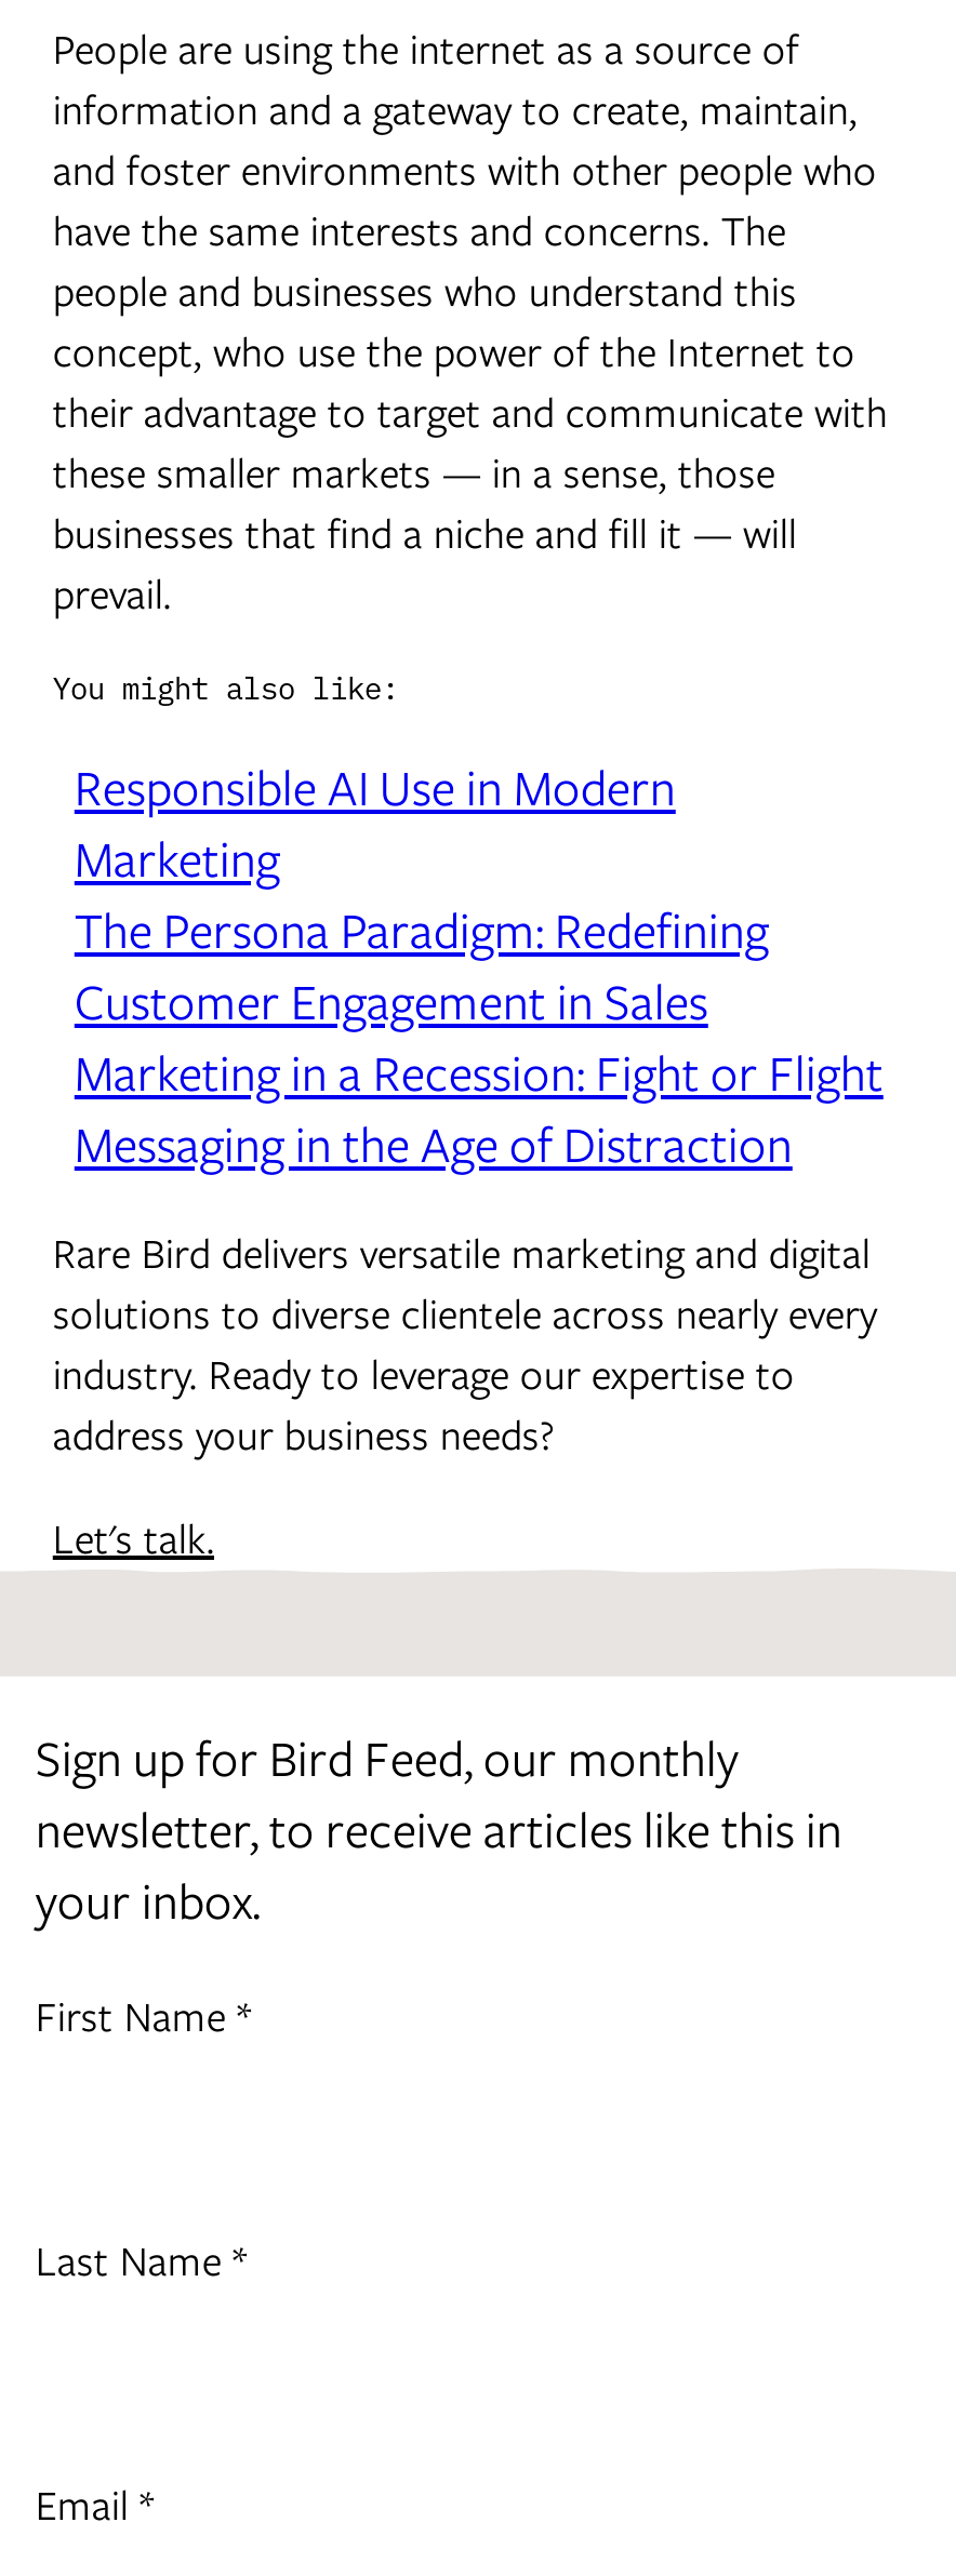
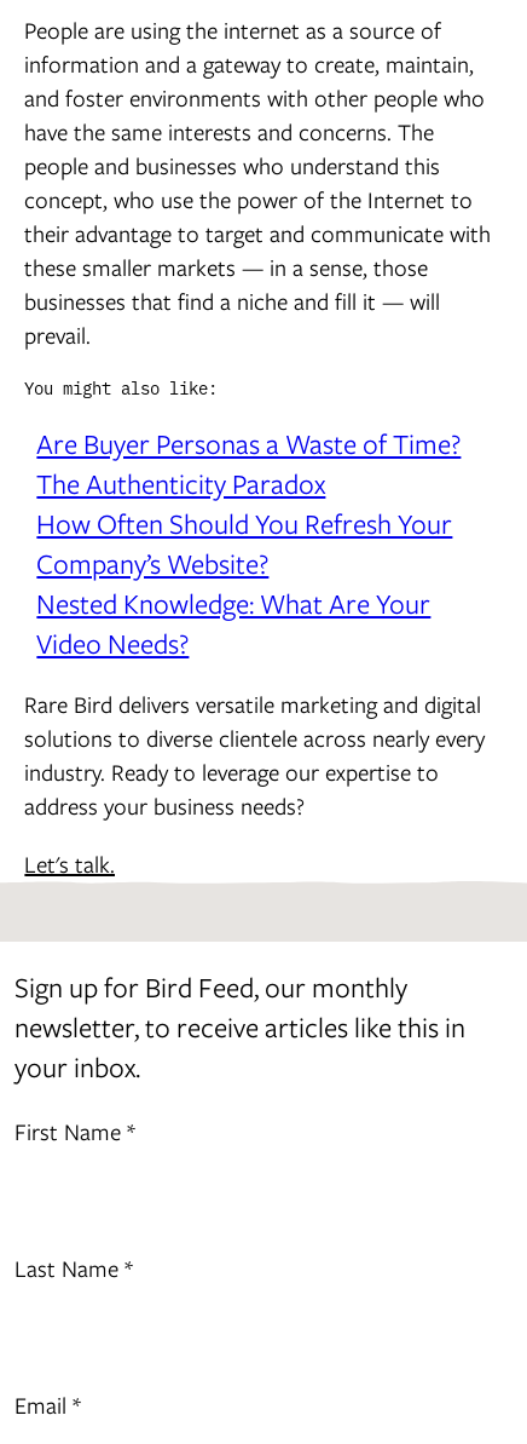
[74,753,883,1175] Responsible AI Use in Modern | Marketing | The Persona Paradigm: Redefining | Customer Engagement in Sales | Marketing in a Recession: Fight or Flight | Messaging in the Age of Distraction -> [37,425,461,661] Are Buyer Personas a Waste of Time? | The Authenticity Paradox | How Often Should You Refresh Your | Company’s Website? | Nested Knowledge: What Are Your | Video Needs?

